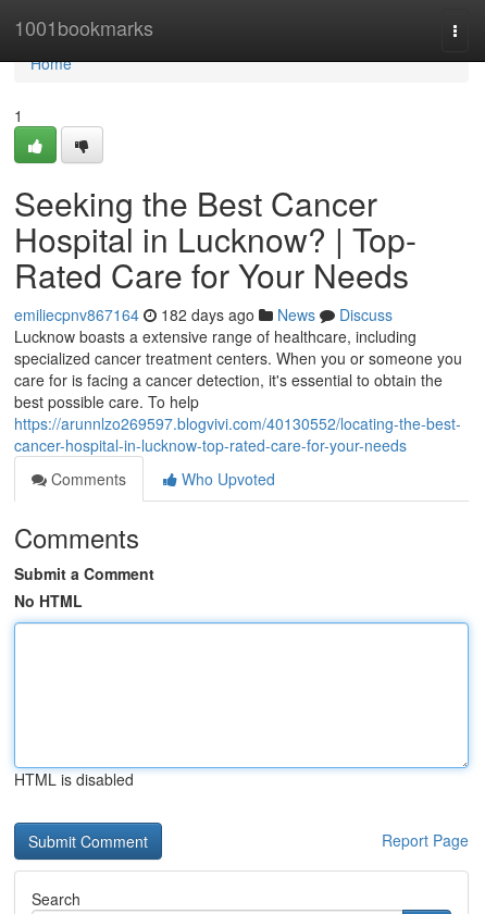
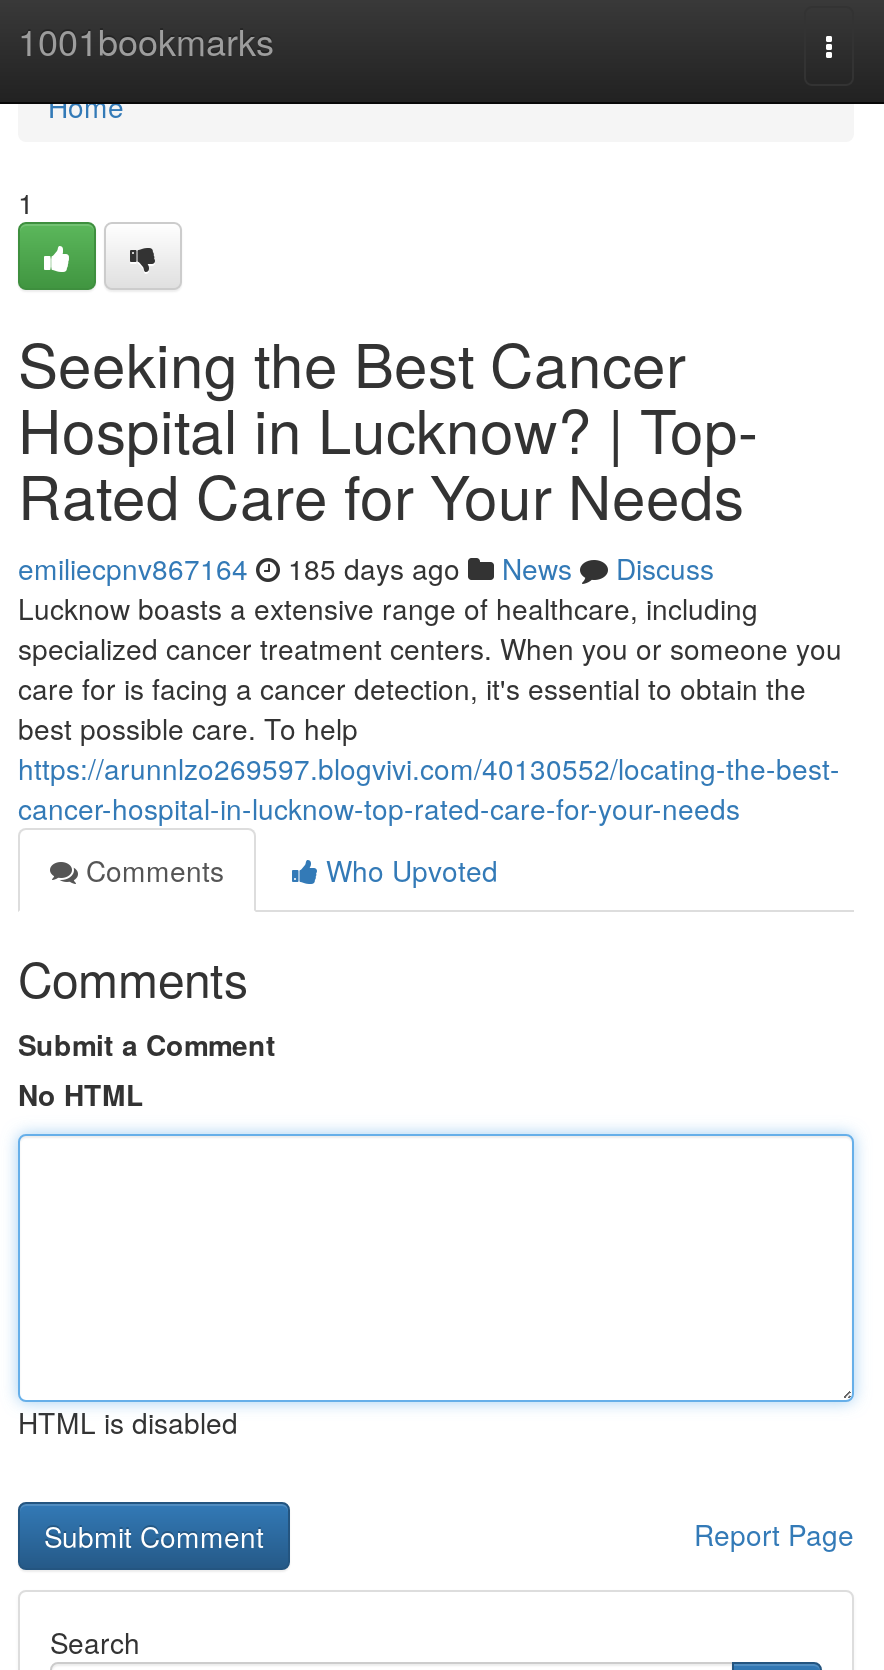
[14,304,393,325] emiliecpnv867164 182 days ago News Discuss -> [18,548,714,588] emiliecpnv867164 185 days ago News Discuss

